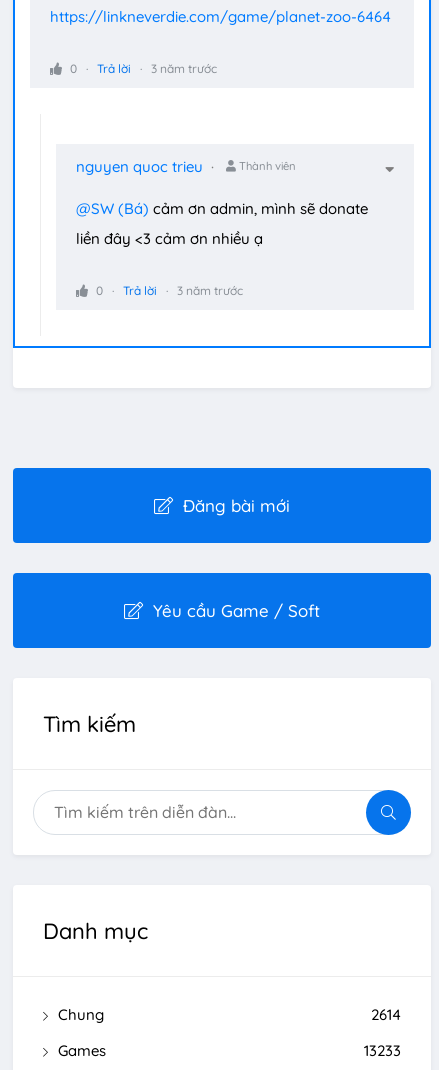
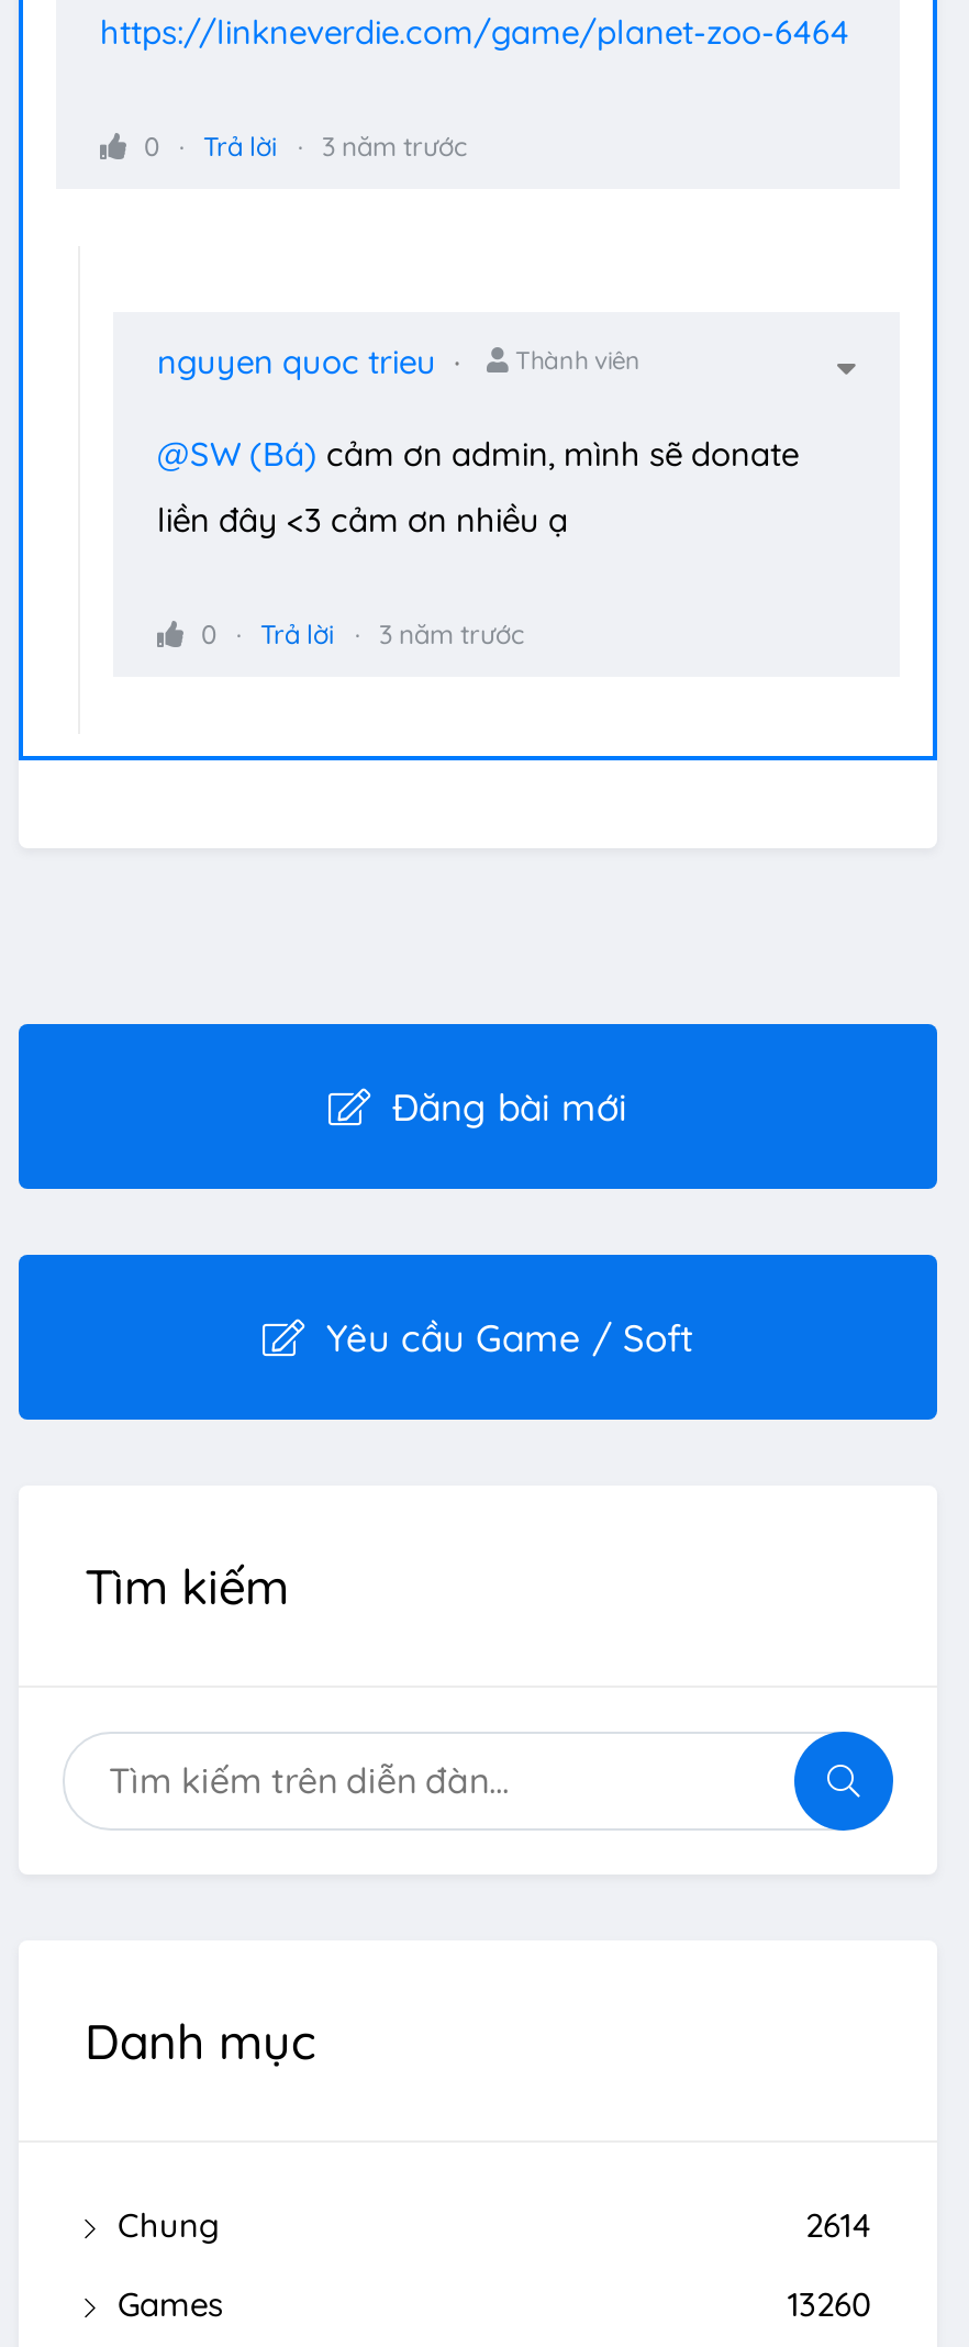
[364,1041,401,1060] 13233 -> [788,2284,871,2326] 13260

